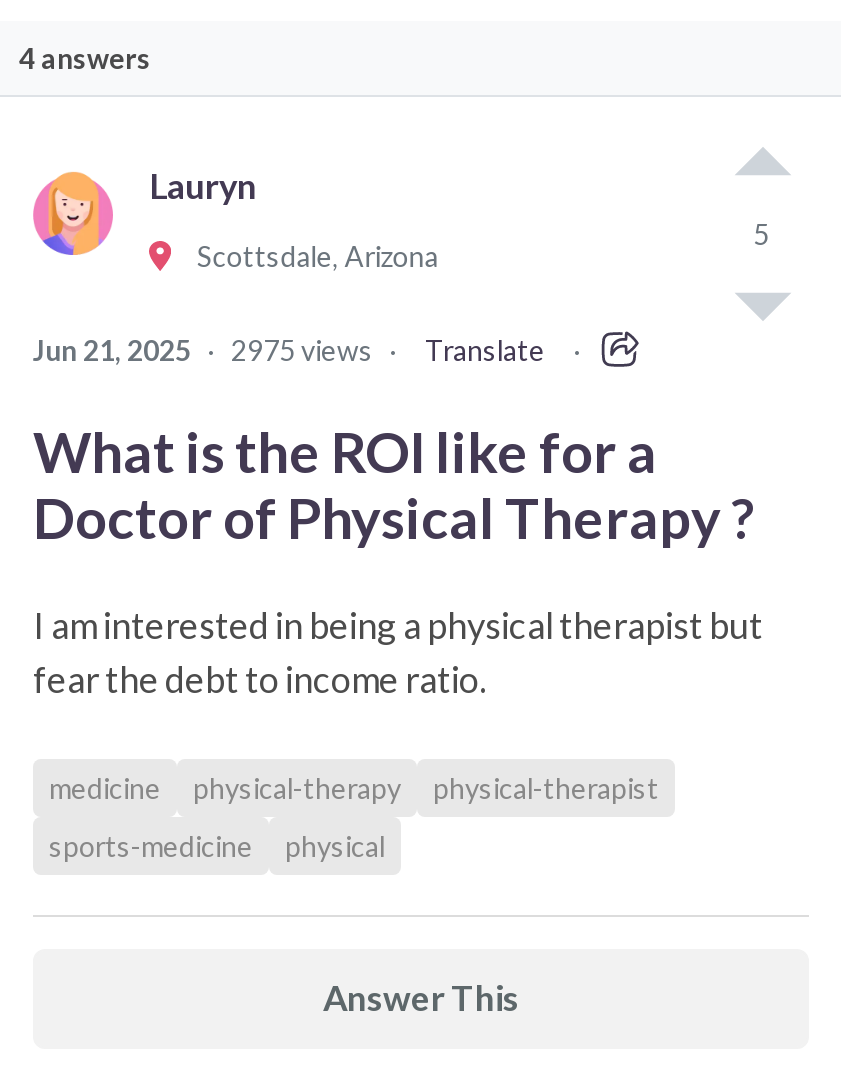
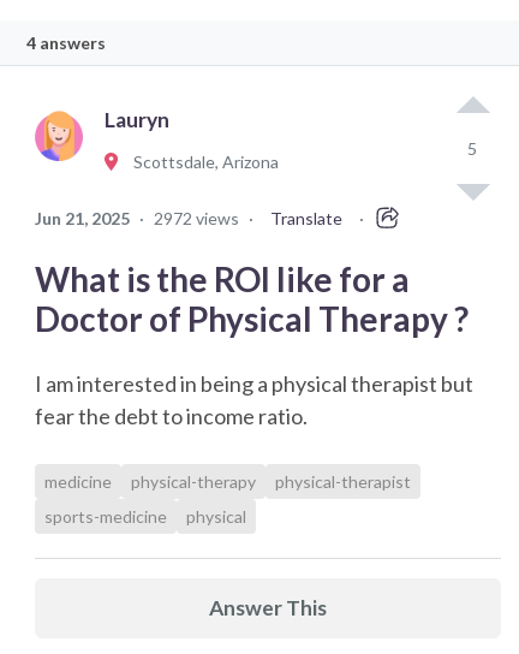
[33,333,397,367] Jun 21, 2025 · 2975 views · -> [35,208,253,228] Jun 21, 2025 · 2972 views ·

